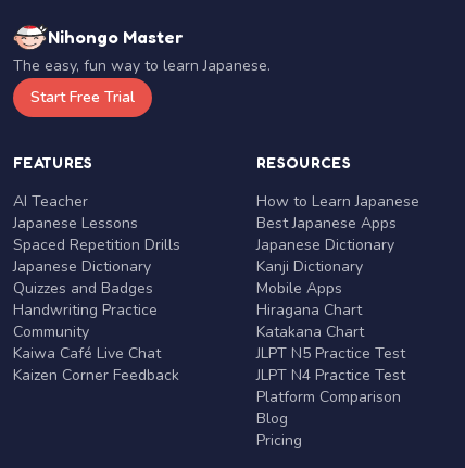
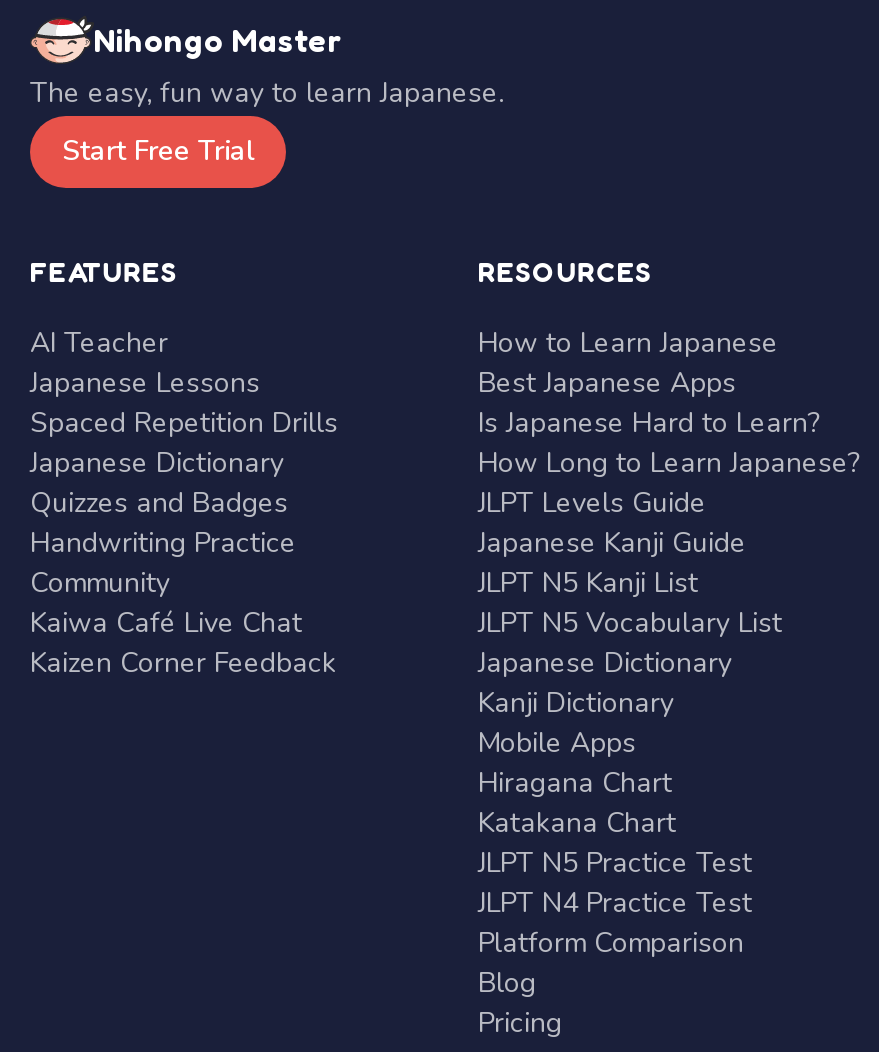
none -> [478,404,860,642] Is Japanese Hard to Learn? | How Long to Learn Japanese? | JLPT Levels Guide | Japanese Kanji Guide | JLPT N5 Kanji List | JLPT N5 Vocabulary List

